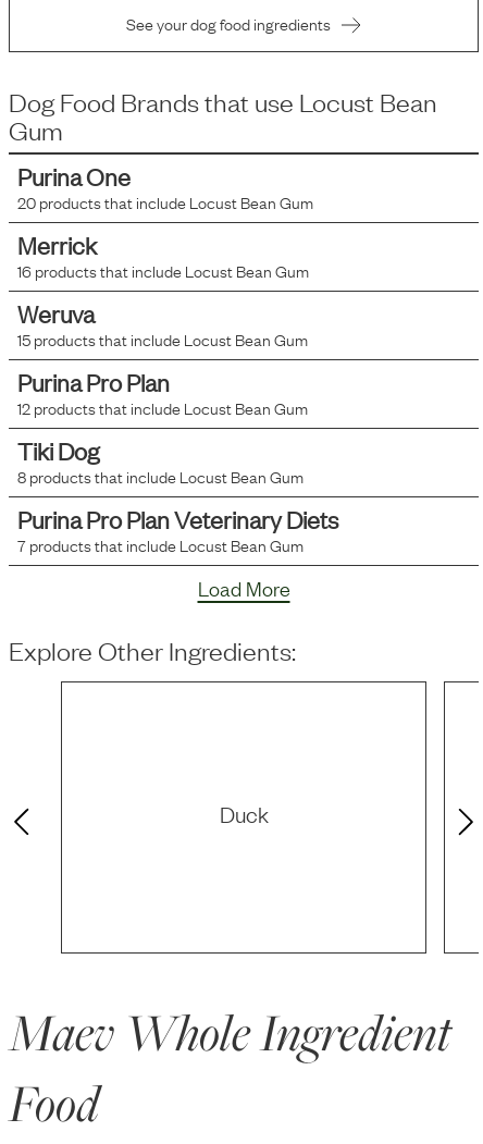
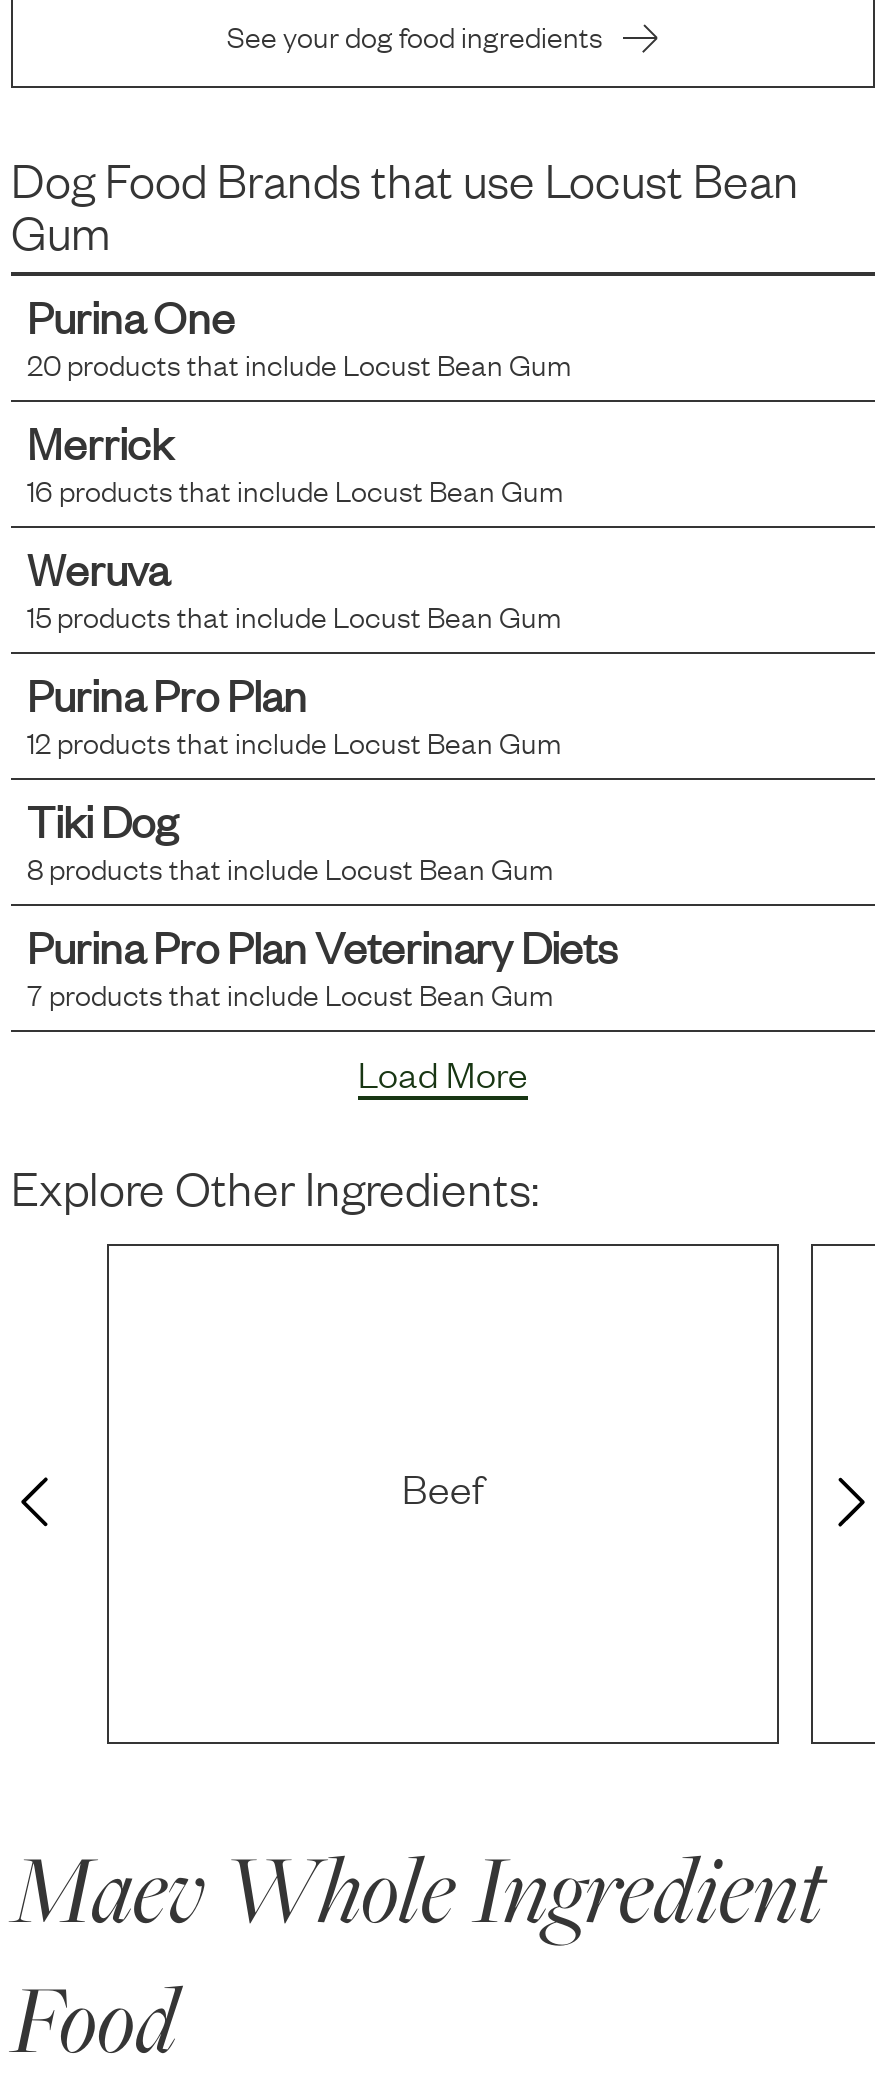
[219,799,268,827] Duck -> [402,1460,484,1512] Beef

